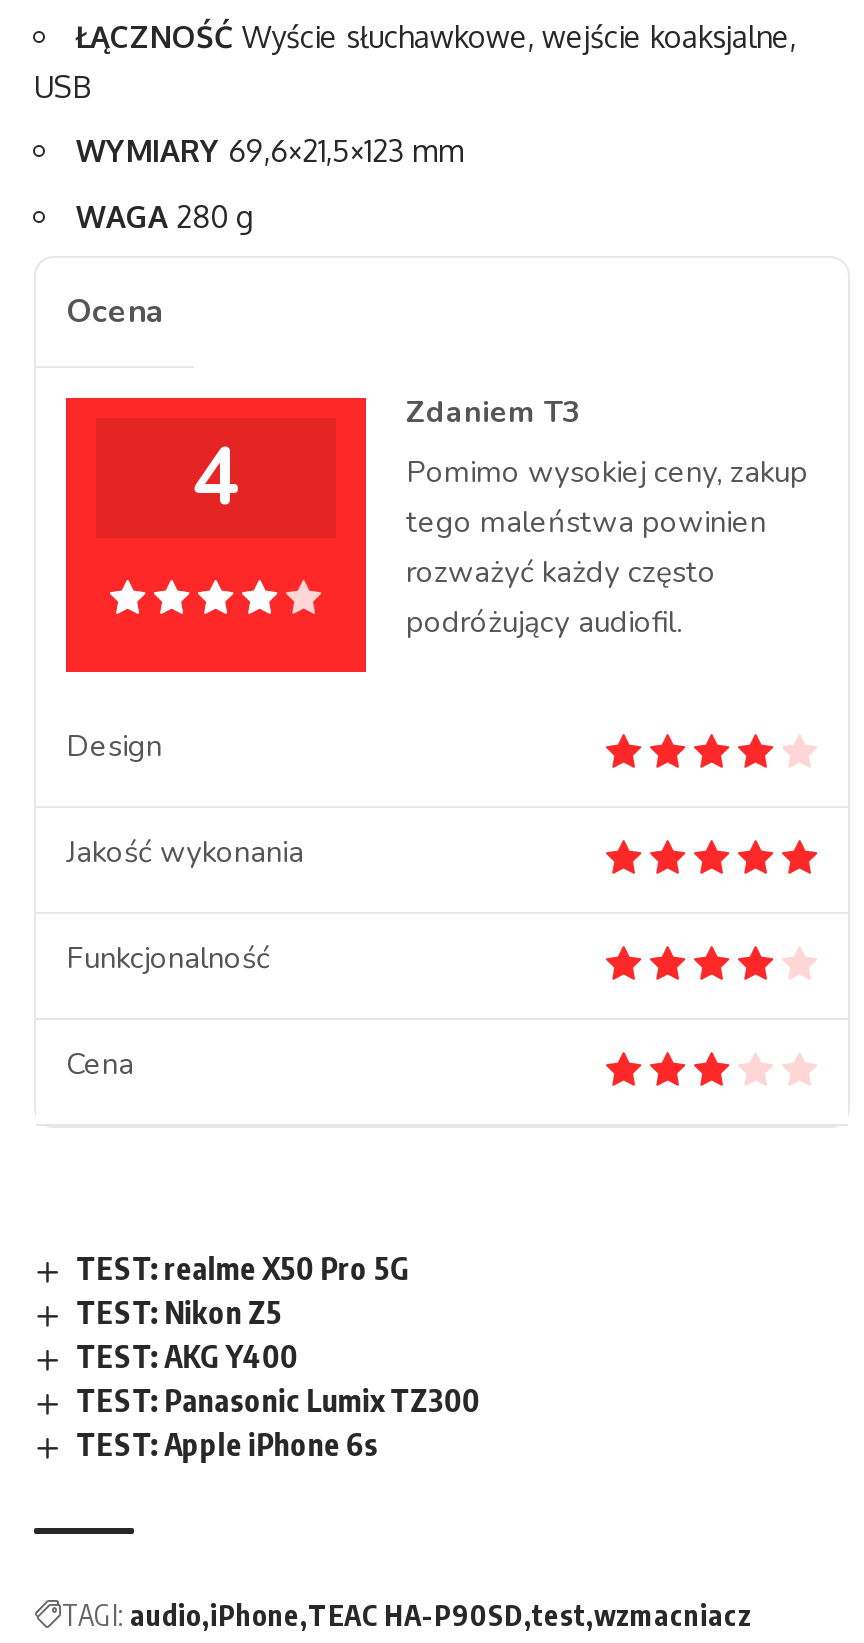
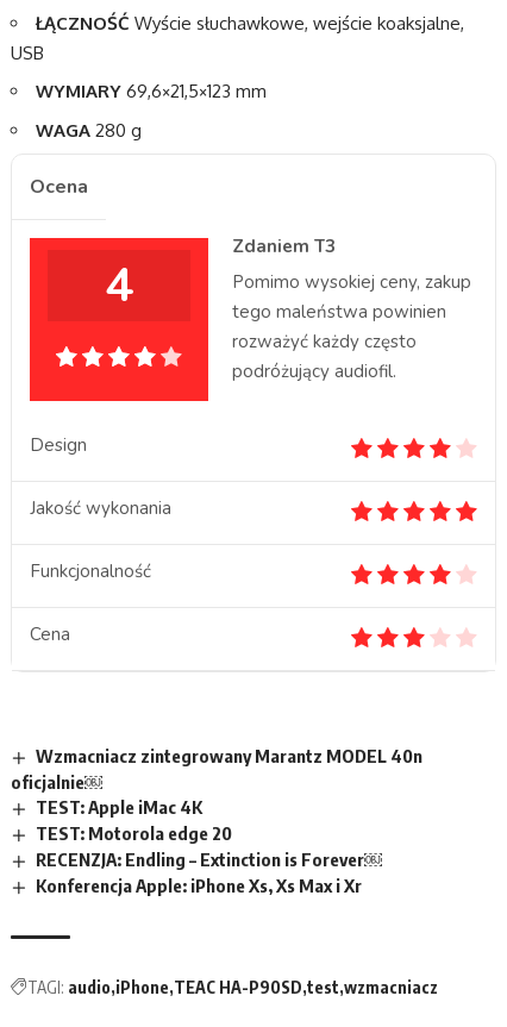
[76,1251,480,1462] TEST: realme X50 Pro 5G | TEST: Nikon Z5 | TEST: AKG Y400 | TEST: Panasonic Lumix TZ300 | TEST: Apple iPhone 6s -> [11,746,423,896] Wzmacniacz zintegrowany Marantz MODEL 40n | oficjalnie￼ | TEST: Apple iMac 4K | TEST: Motorola edge 20 | RECENZJA: Endling – Extinction is Forever￼ | Konferencja Apple: iPhone Xs, Xs Max i Xr

